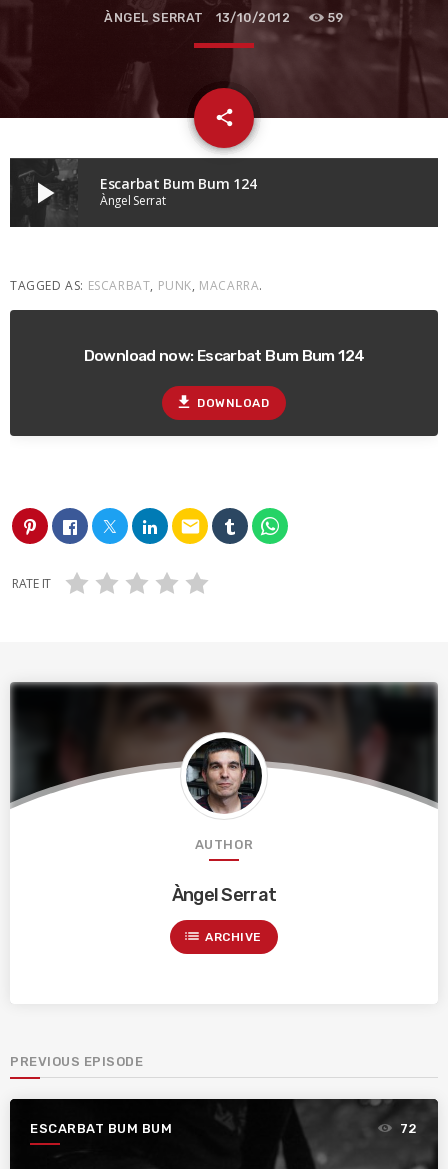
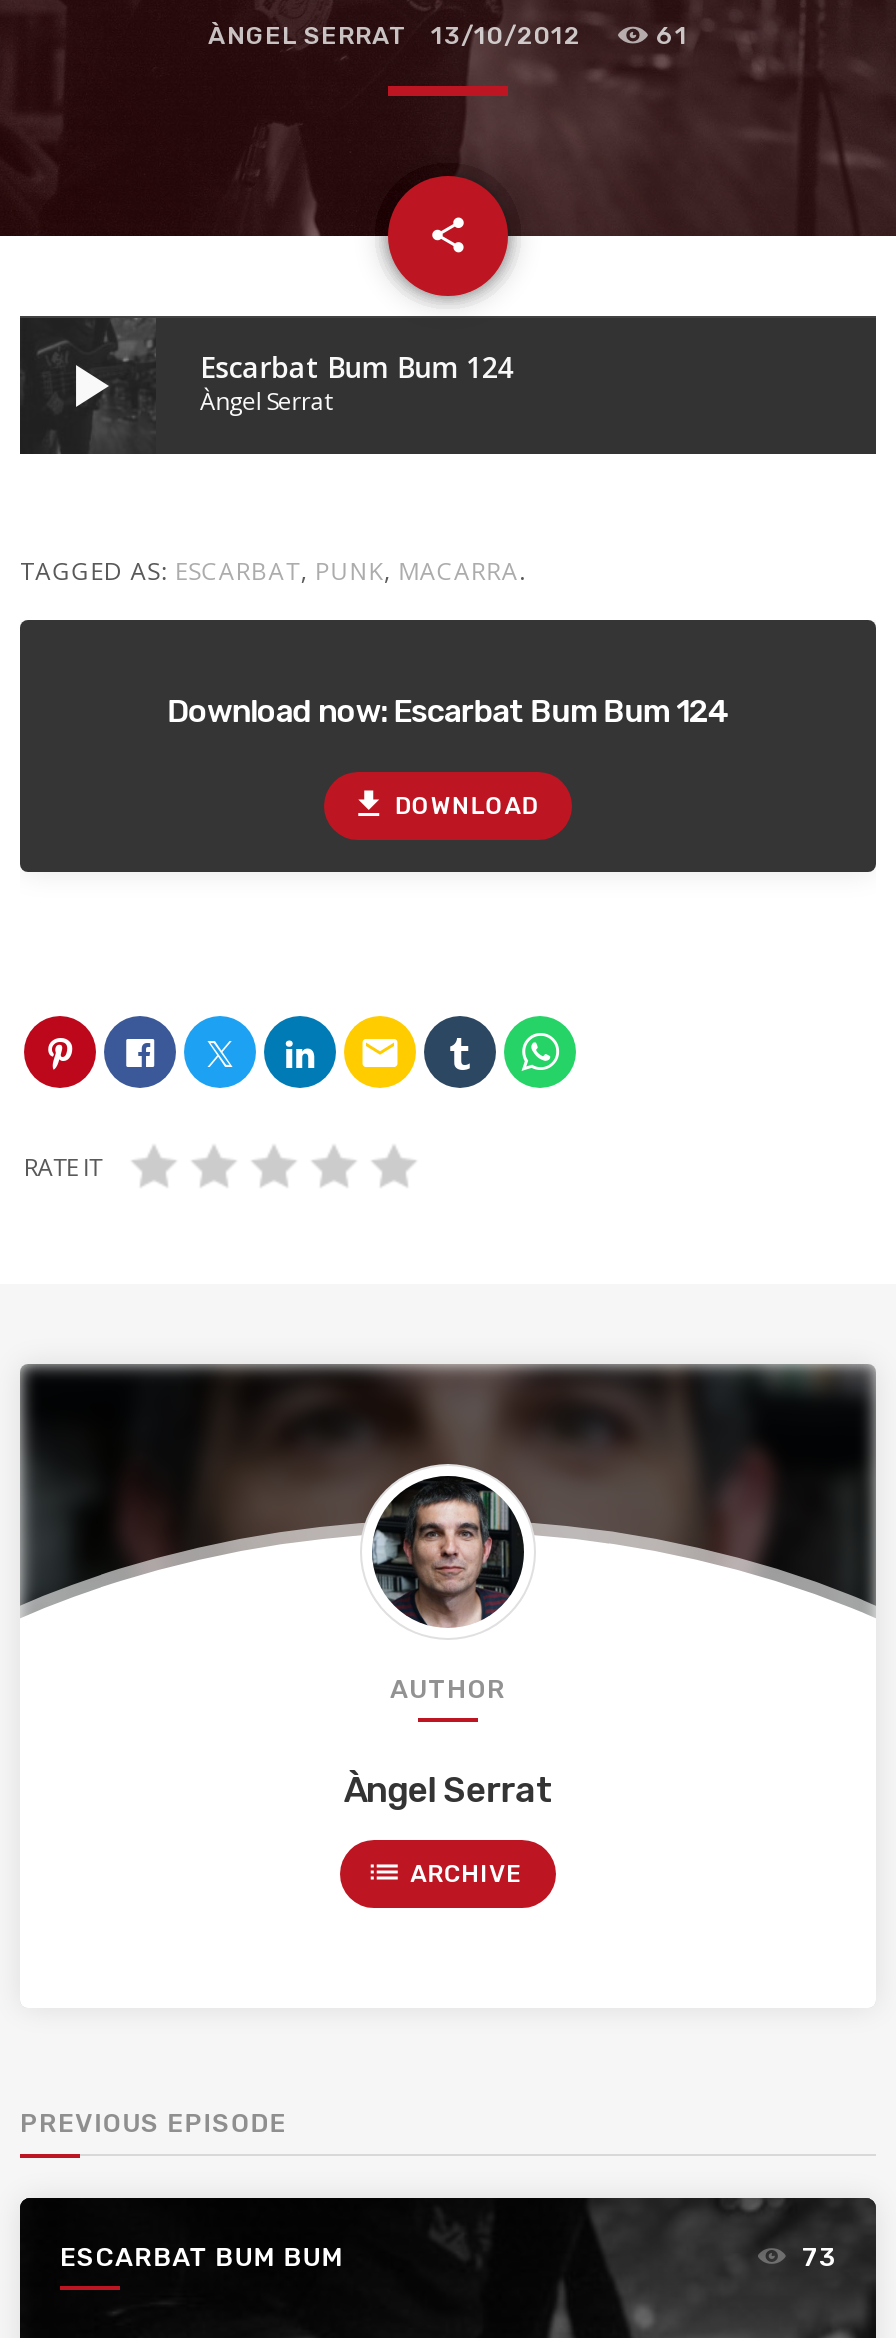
[324,10,344,25] 59 -> [649,19,688,49] 61
[396,1121,418,1136] 72 -> [795,2241,836,2271] 73

